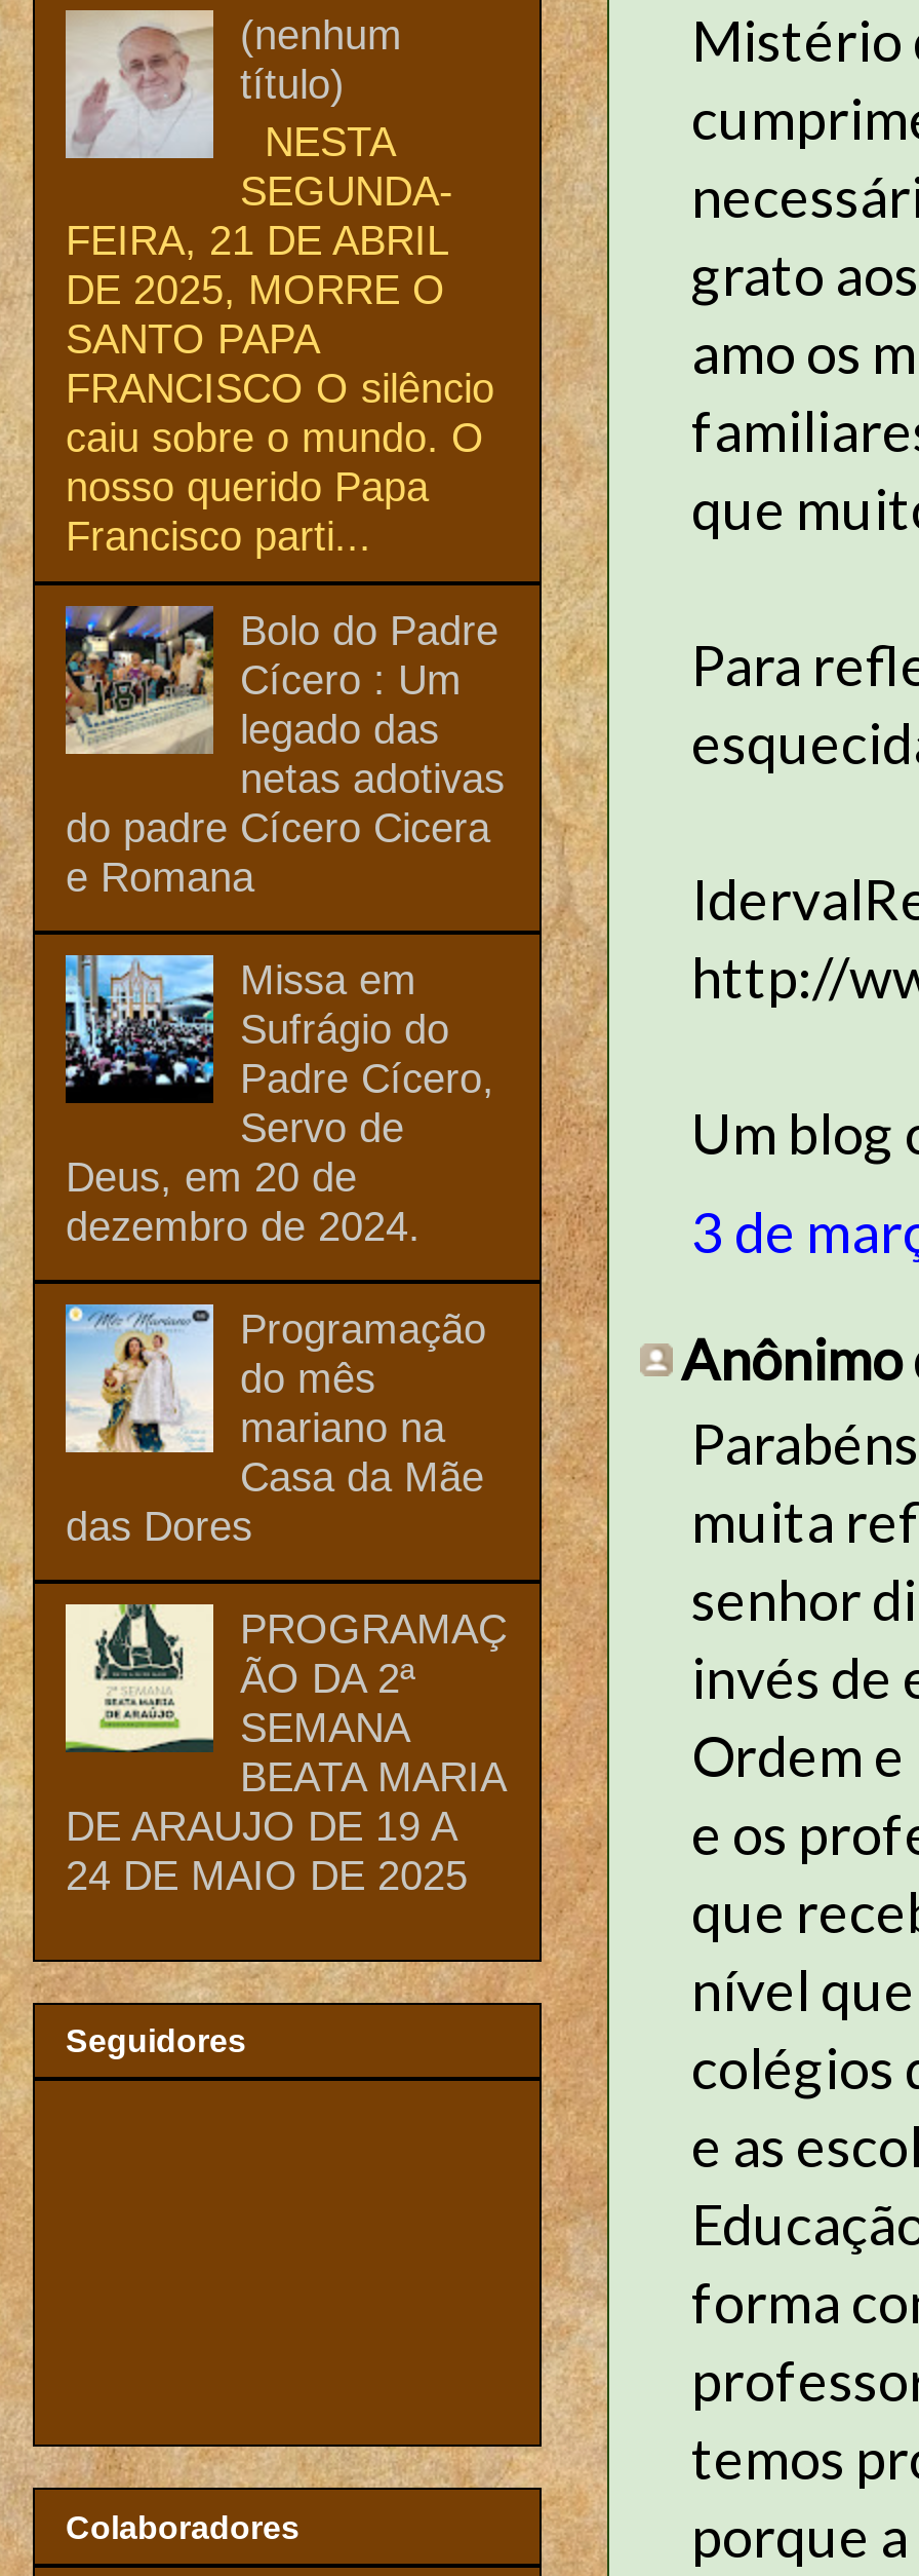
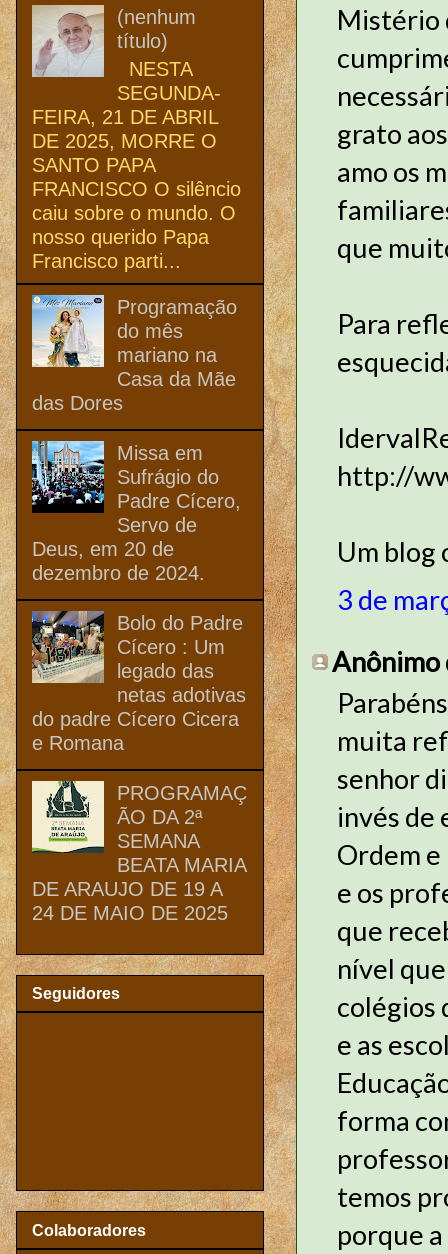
[64,604,211,754] [image] -> [31,294,103,368] [image]
moved [66,607,505,899] -> [32,612,246,754]: Bolo do Padre | Cícero : Um | legado das | netas adotivas | do padre Cícero Cicera | e Romana
moved [62,951,494,1248] -> [30,439,241,584]: [image] | Missa em | Sufrágio do | Padre Cícero, | Servo de | Deus, em 20 de | dezembro de 2024.
[64,1302,211,1438] [image] -> [31,610,103,700] [image]
moved [66,1306,486,1548] -> [32,296,237,414]: Programação | do mês | mariano na | Casa da Mãe | das Dores

